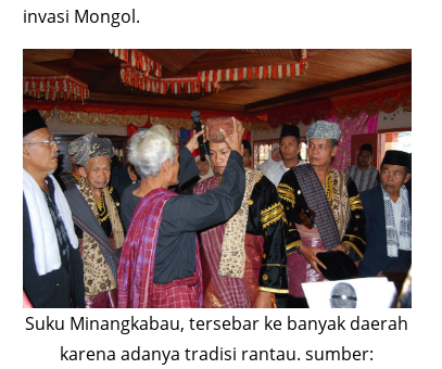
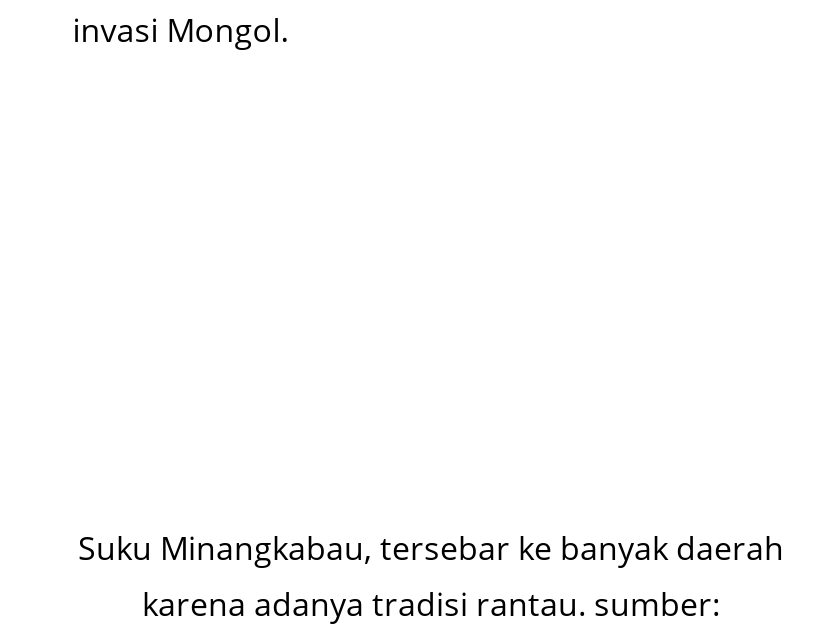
[22,48,413,308] [image] -> none

